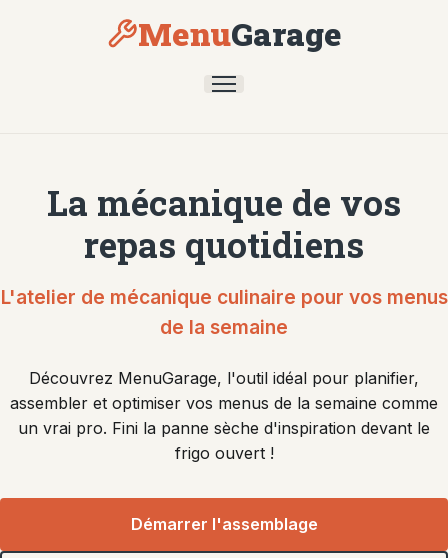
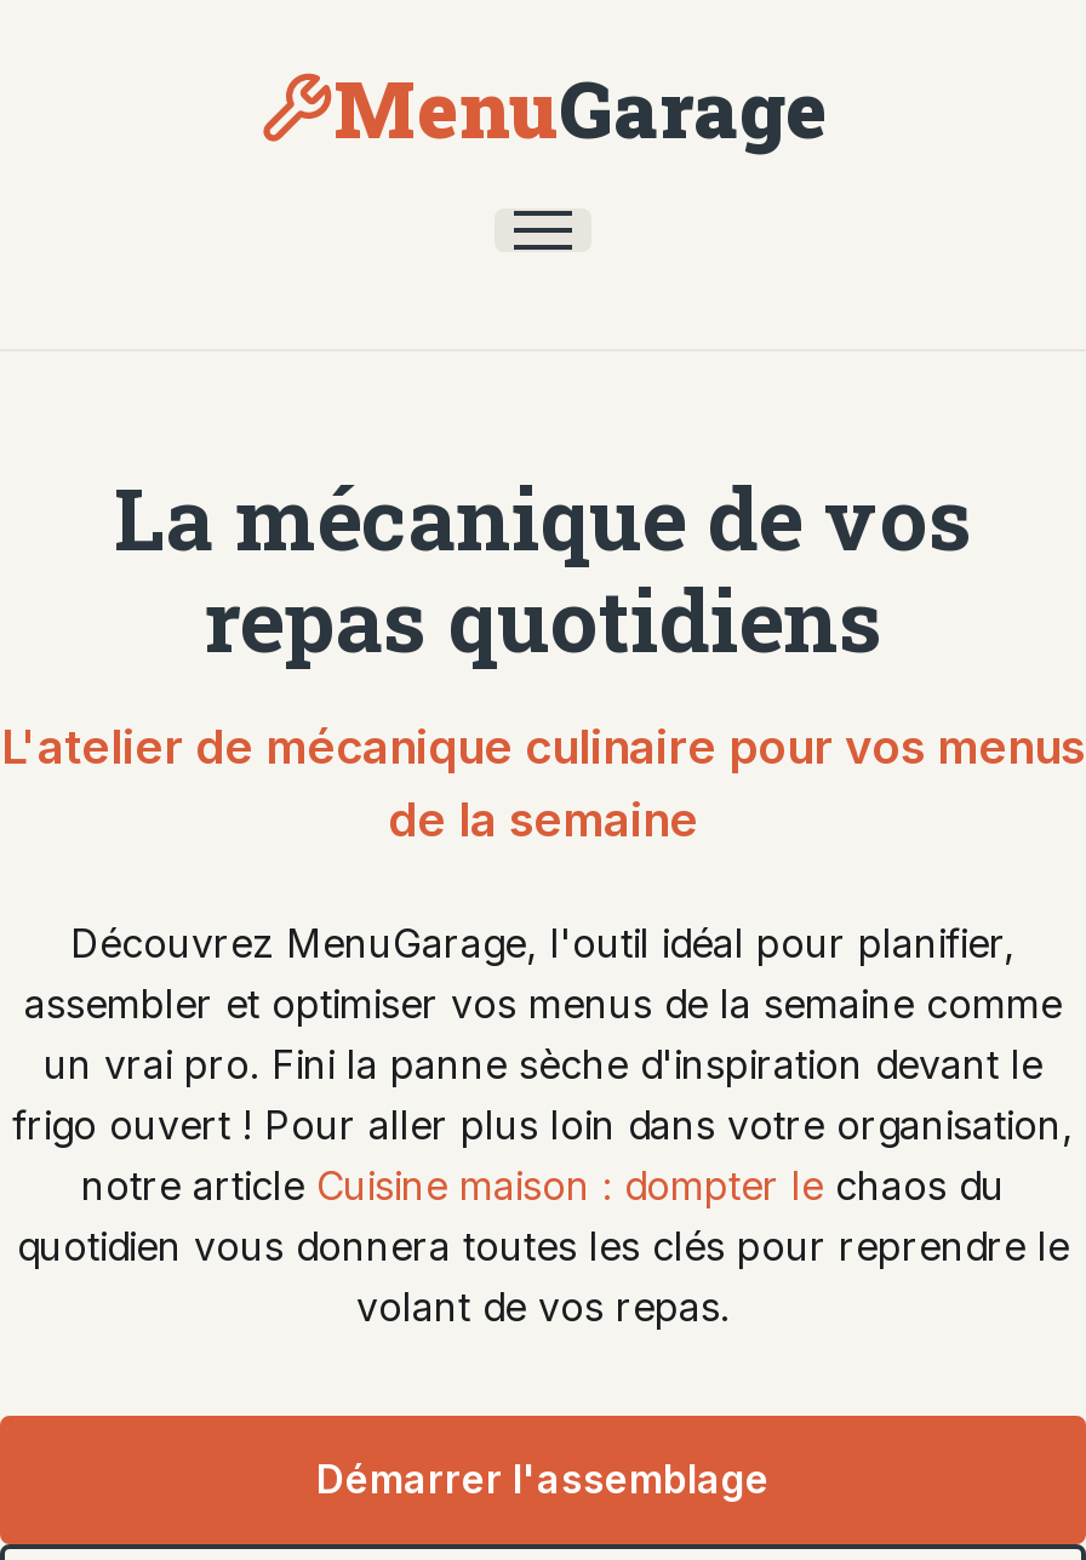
[174,443,273,463] frigo ouvert ! -> [12,1101,1074,1331] frigo ouvert ! Pour aller plus loin dans votre organisation, | notre article Cuisine maison : dompter le chaos du | quotidien vous donnera toutes les clés pour reprendre le | volant de vos repas.

